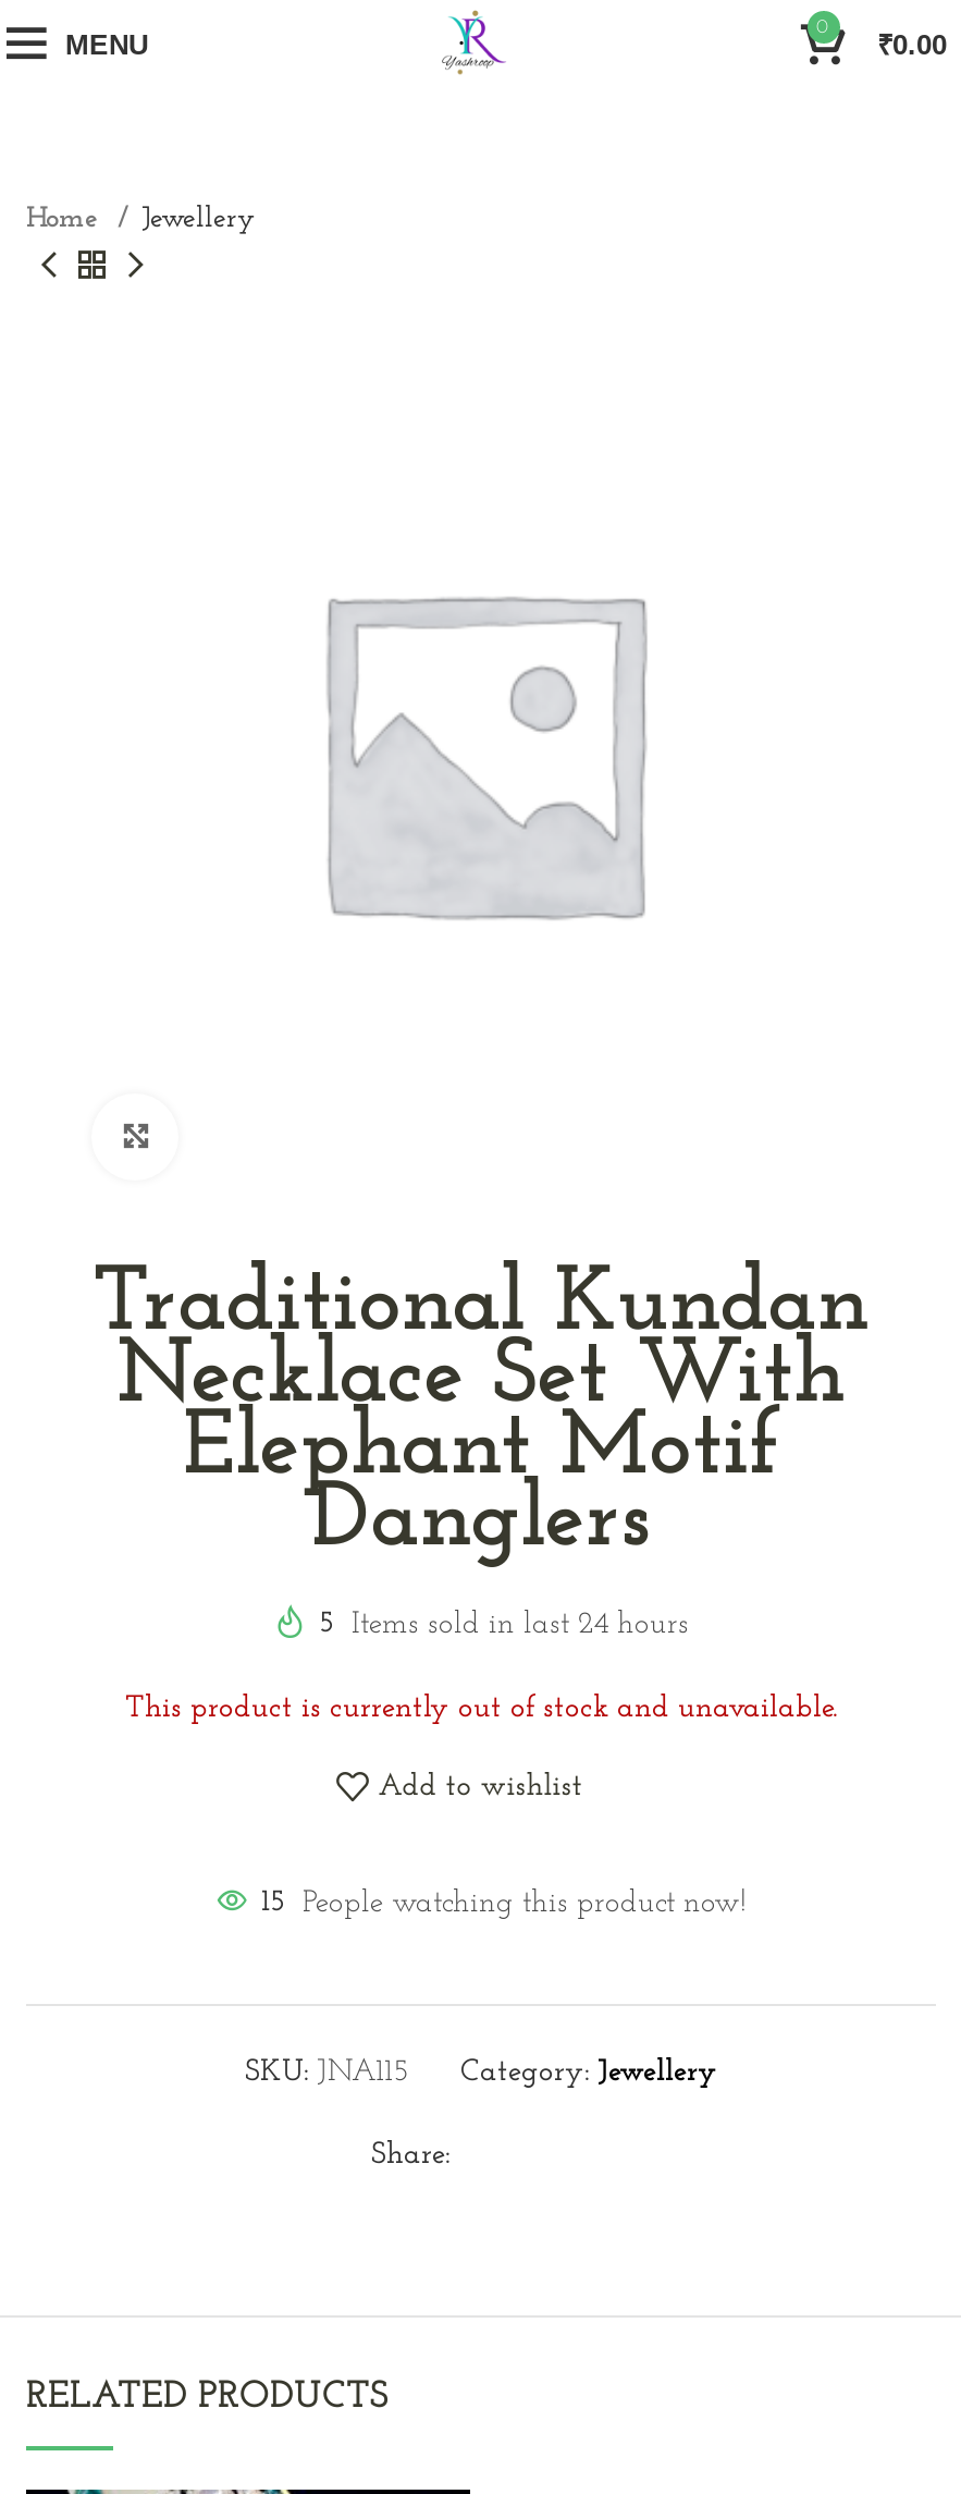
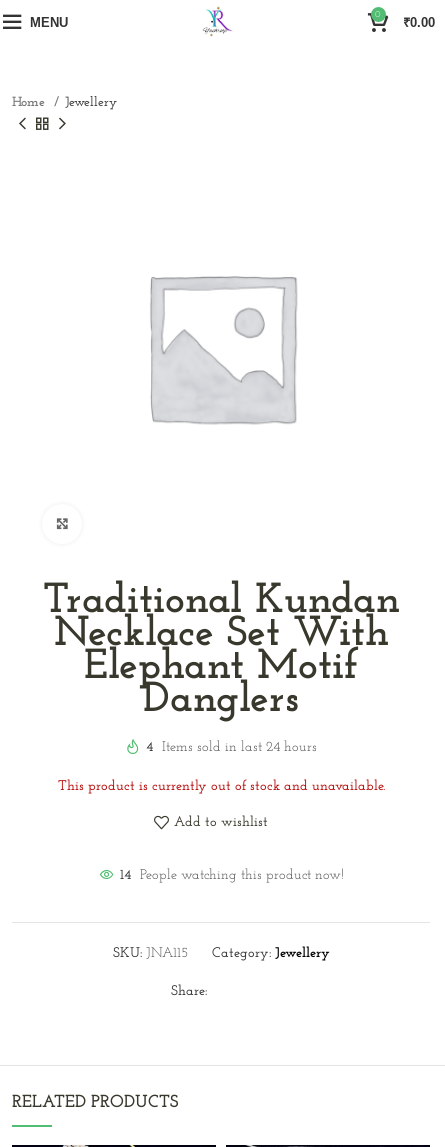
[319,1608,689,1641] 5 Items sold in last 24 hours -> [146,740,317,755] 4 Items sold in last 24 hours
[261,1887,747,1920] 15 People watching this product now! -> [119,868,343,883] 14 People watching this product now!

